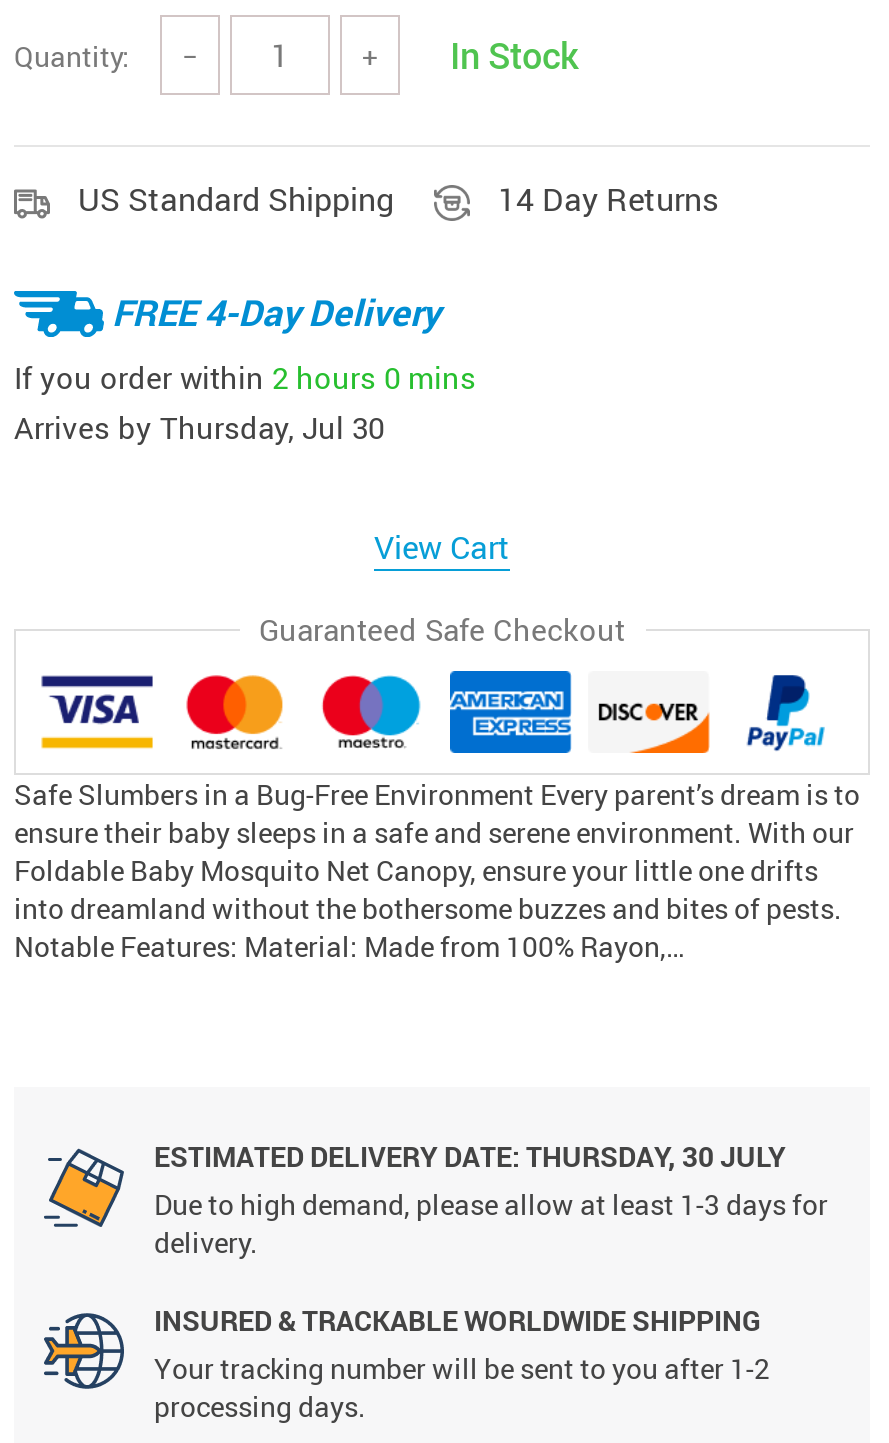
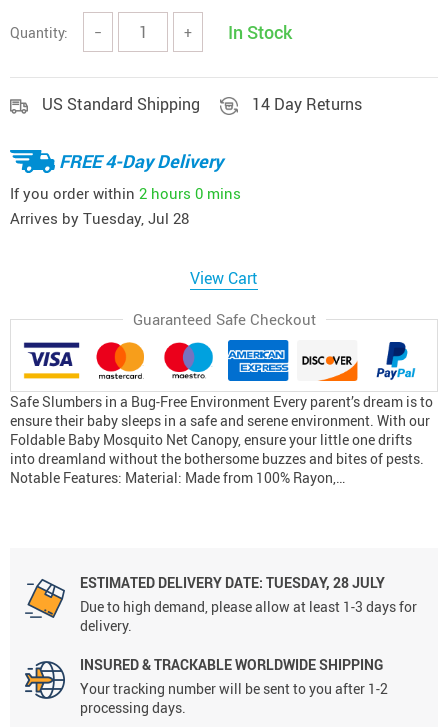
[14,407,384,447] Arrives by Thursday, Jul 30 -> [10,208,189,228] Arrives by Tuesday, Jul 28
[154,1137,786,1175] ESTIMATED DELIVERY DATE: THURSDAY, 30 JULY -> [80,573,385,592] ESTIMATED DELIVERY DATE: TUESDAY, 28 JULY

